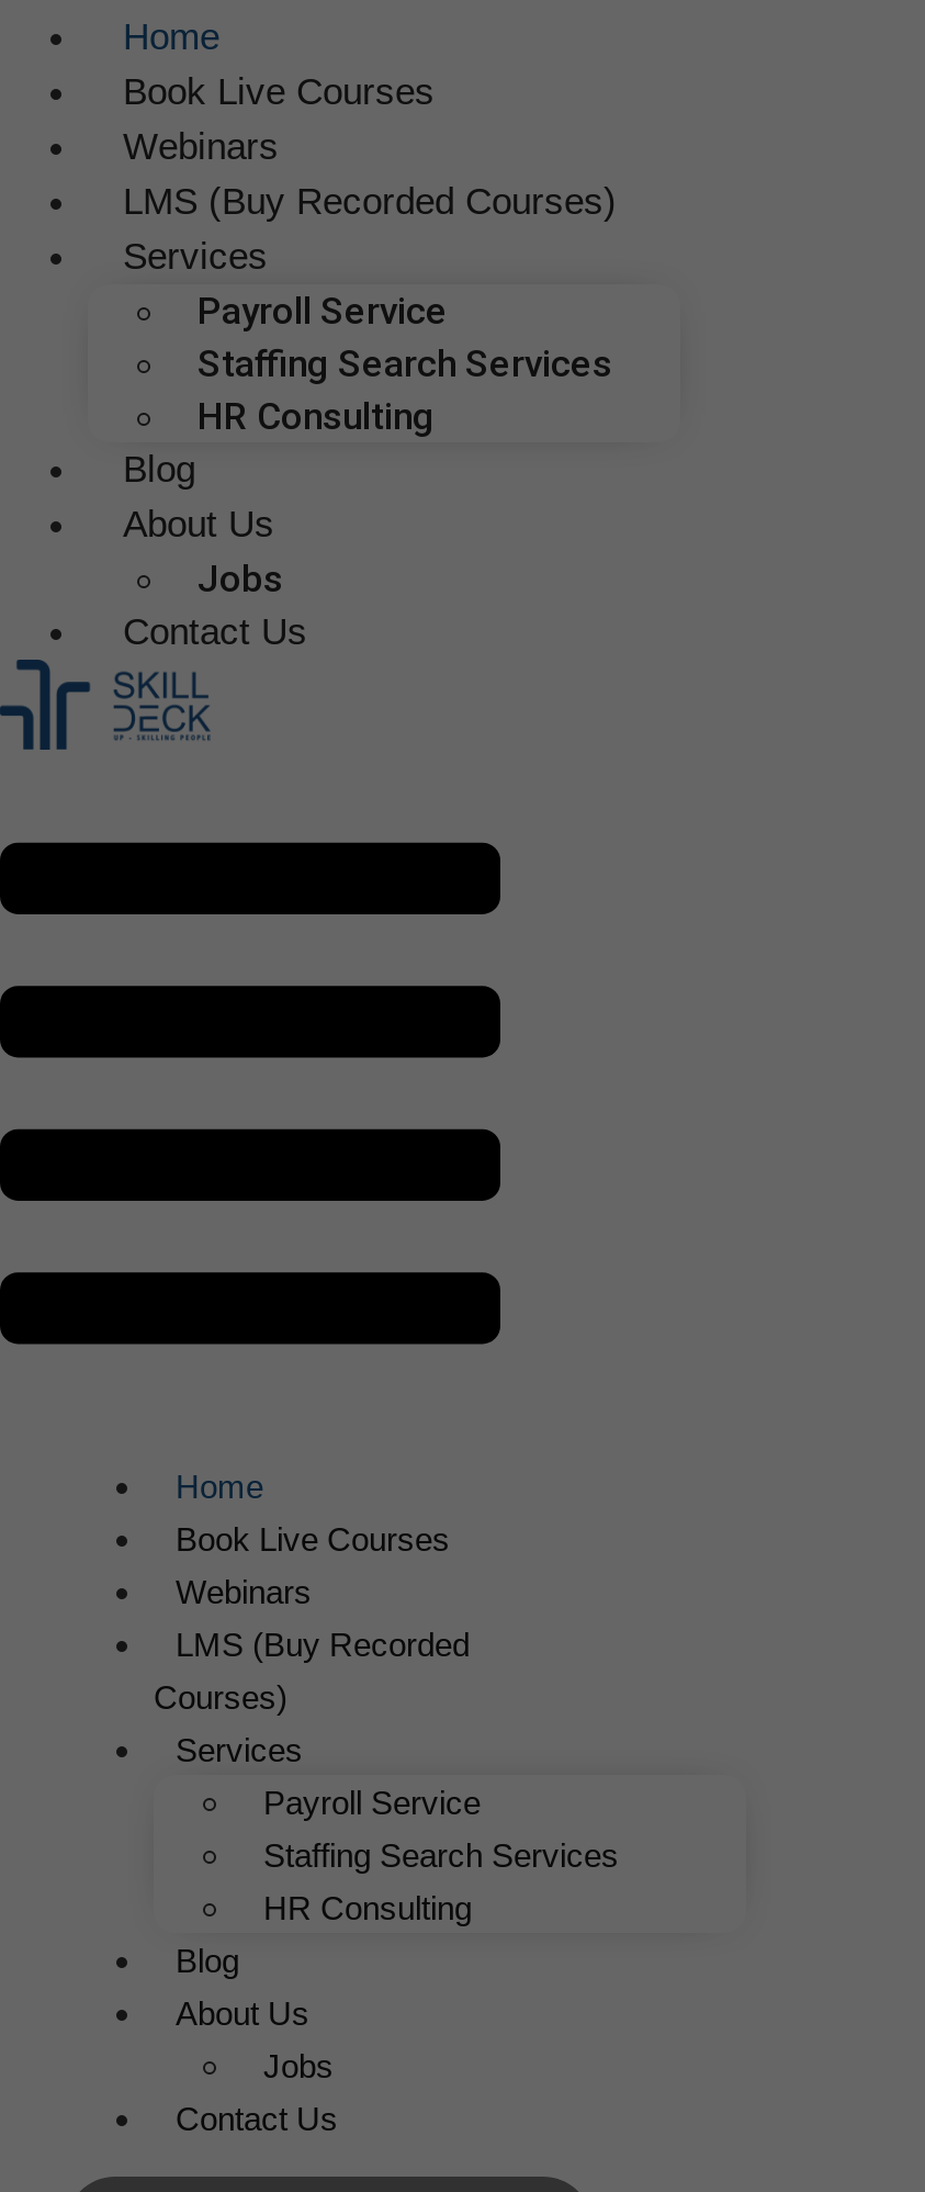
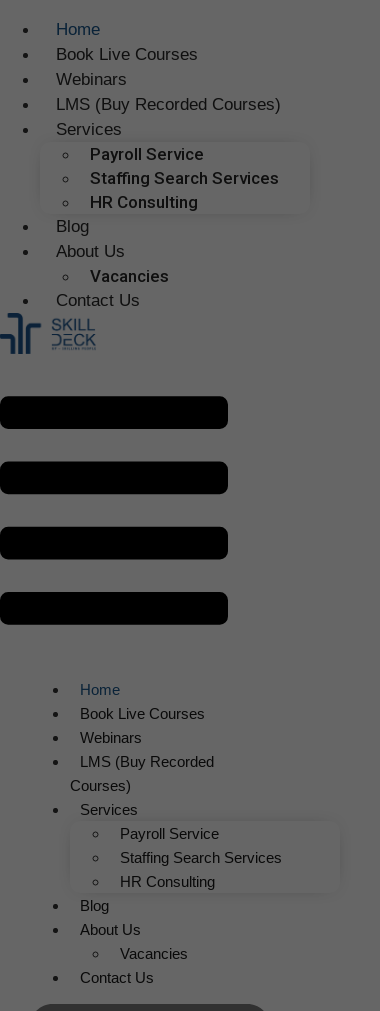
[198,556,283,600] Jobs -> [90,266,169,286] Vacancies
[263,2046,334,2084] Jobs -> [120,945,188,962] Vacancies

